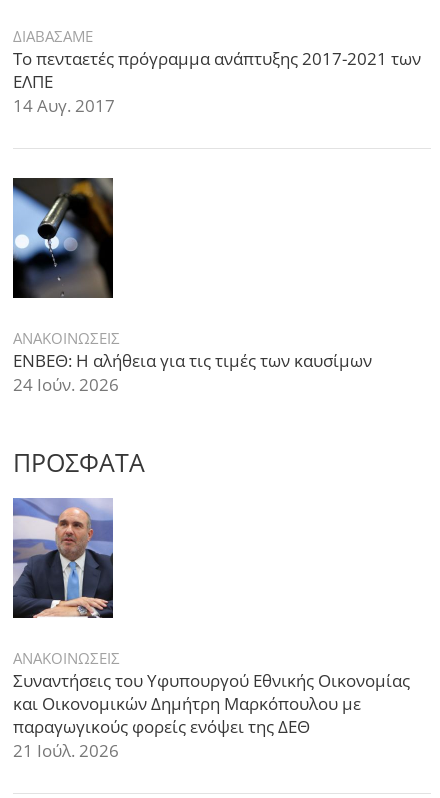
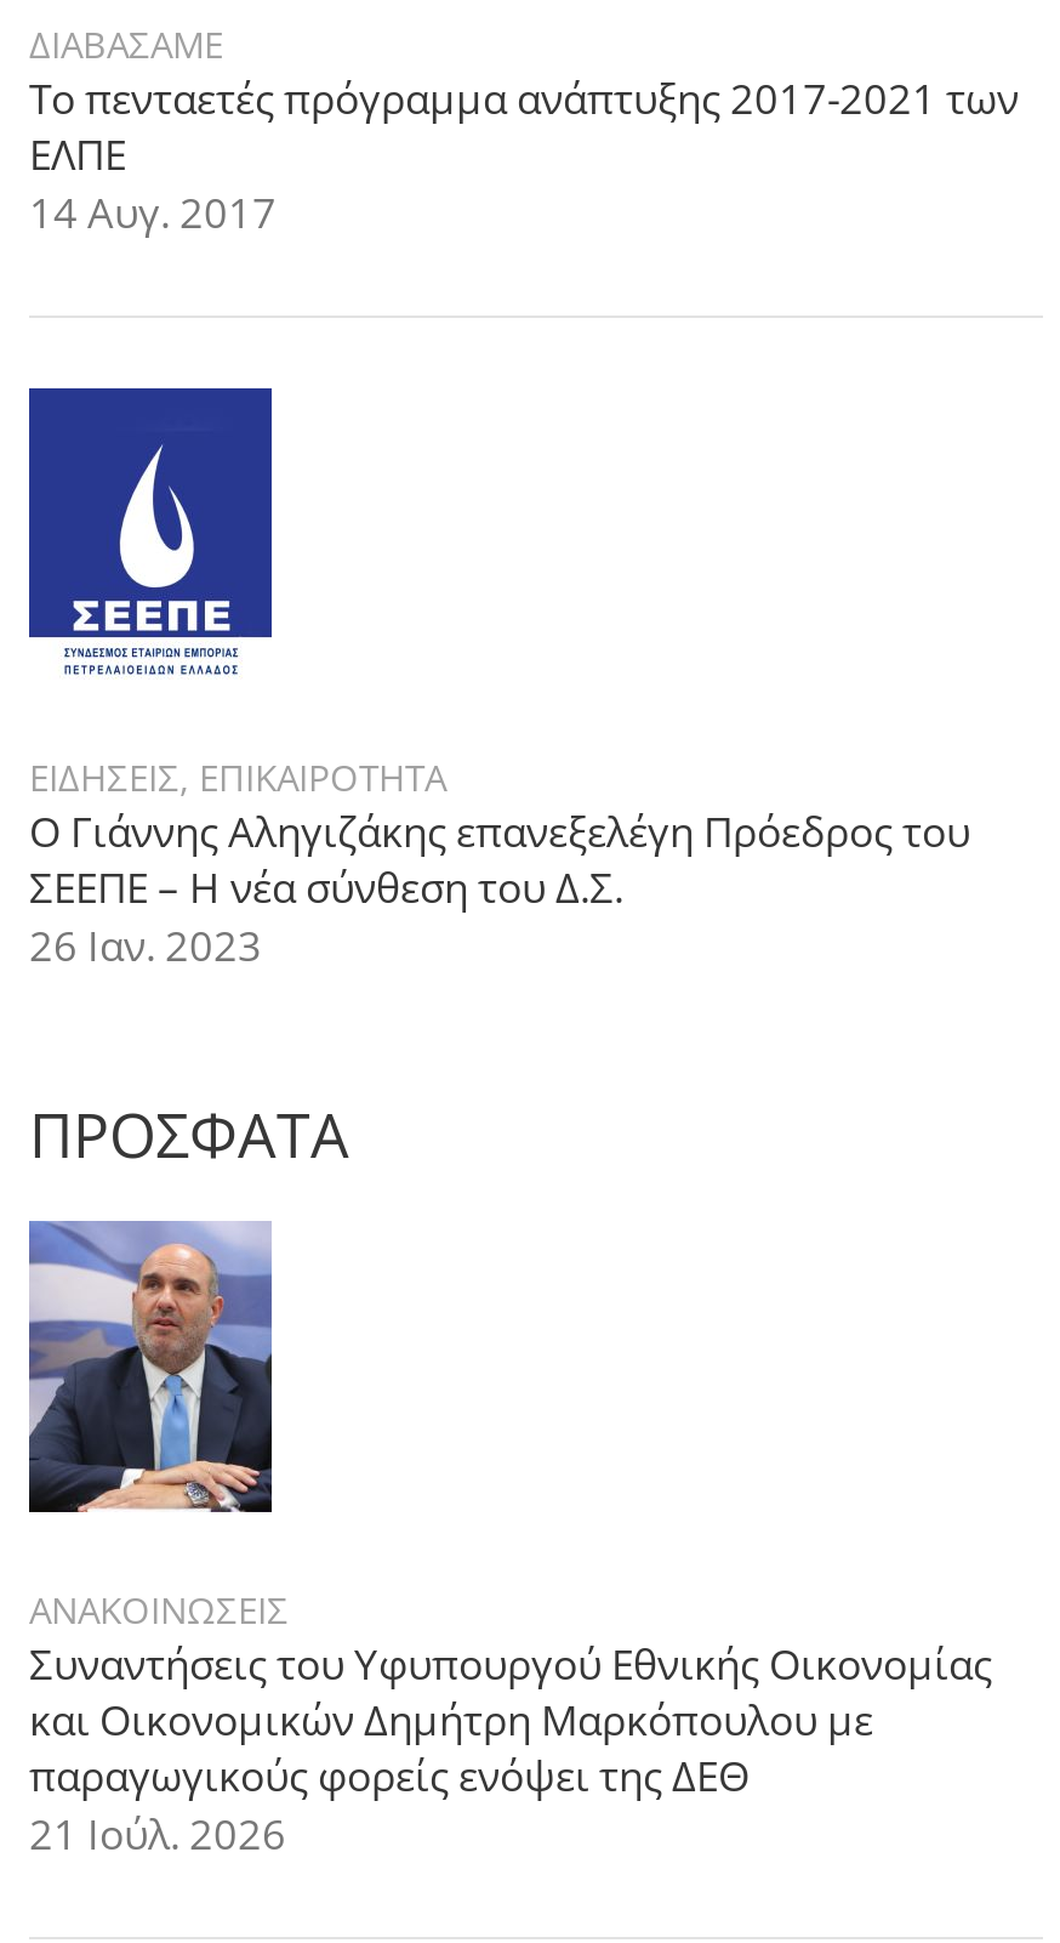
[12,177,372,396] [image] | ΑΝΑΚΟΙΝΩΣΕΙΣ | ΕΝΒΕΘ: Η αλήθεια για τις τιμές των καυσίμων | 24 Ιούν. 2026 -> [27,386,970,973] [image] | ΕΙΔΗΣΕΙΣ, ΕΠΙΚΑΙΡΟΤΗΤΑ | Ο Γιάννης Αληγιζάκης επανεξελέγη Πρόεδρος του | ΣΕΕΠΕ – Η νέα σύνθεση του Δ.Σ. | 26 Ιαν. 2023

